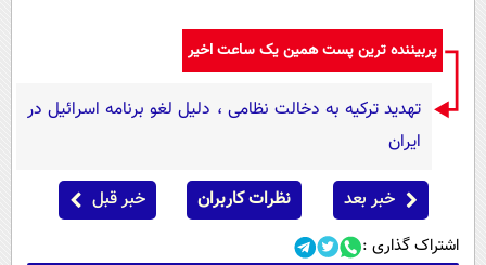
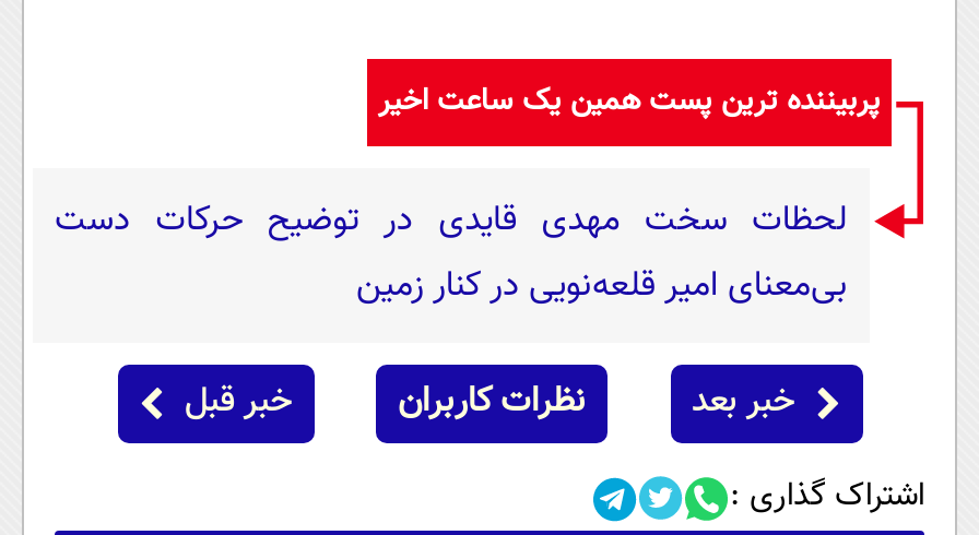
[27,96,421,156] تهدید ترکیه به دخالت نظامی ، دلیل لغو برنامه اسرائیل در | ایران -> [55,195,848,315] لحظات سخت مهدی قایدی در توضیح حرکات دست | بی‌معنای امیر قلعه‌نویی در کنار زمین

